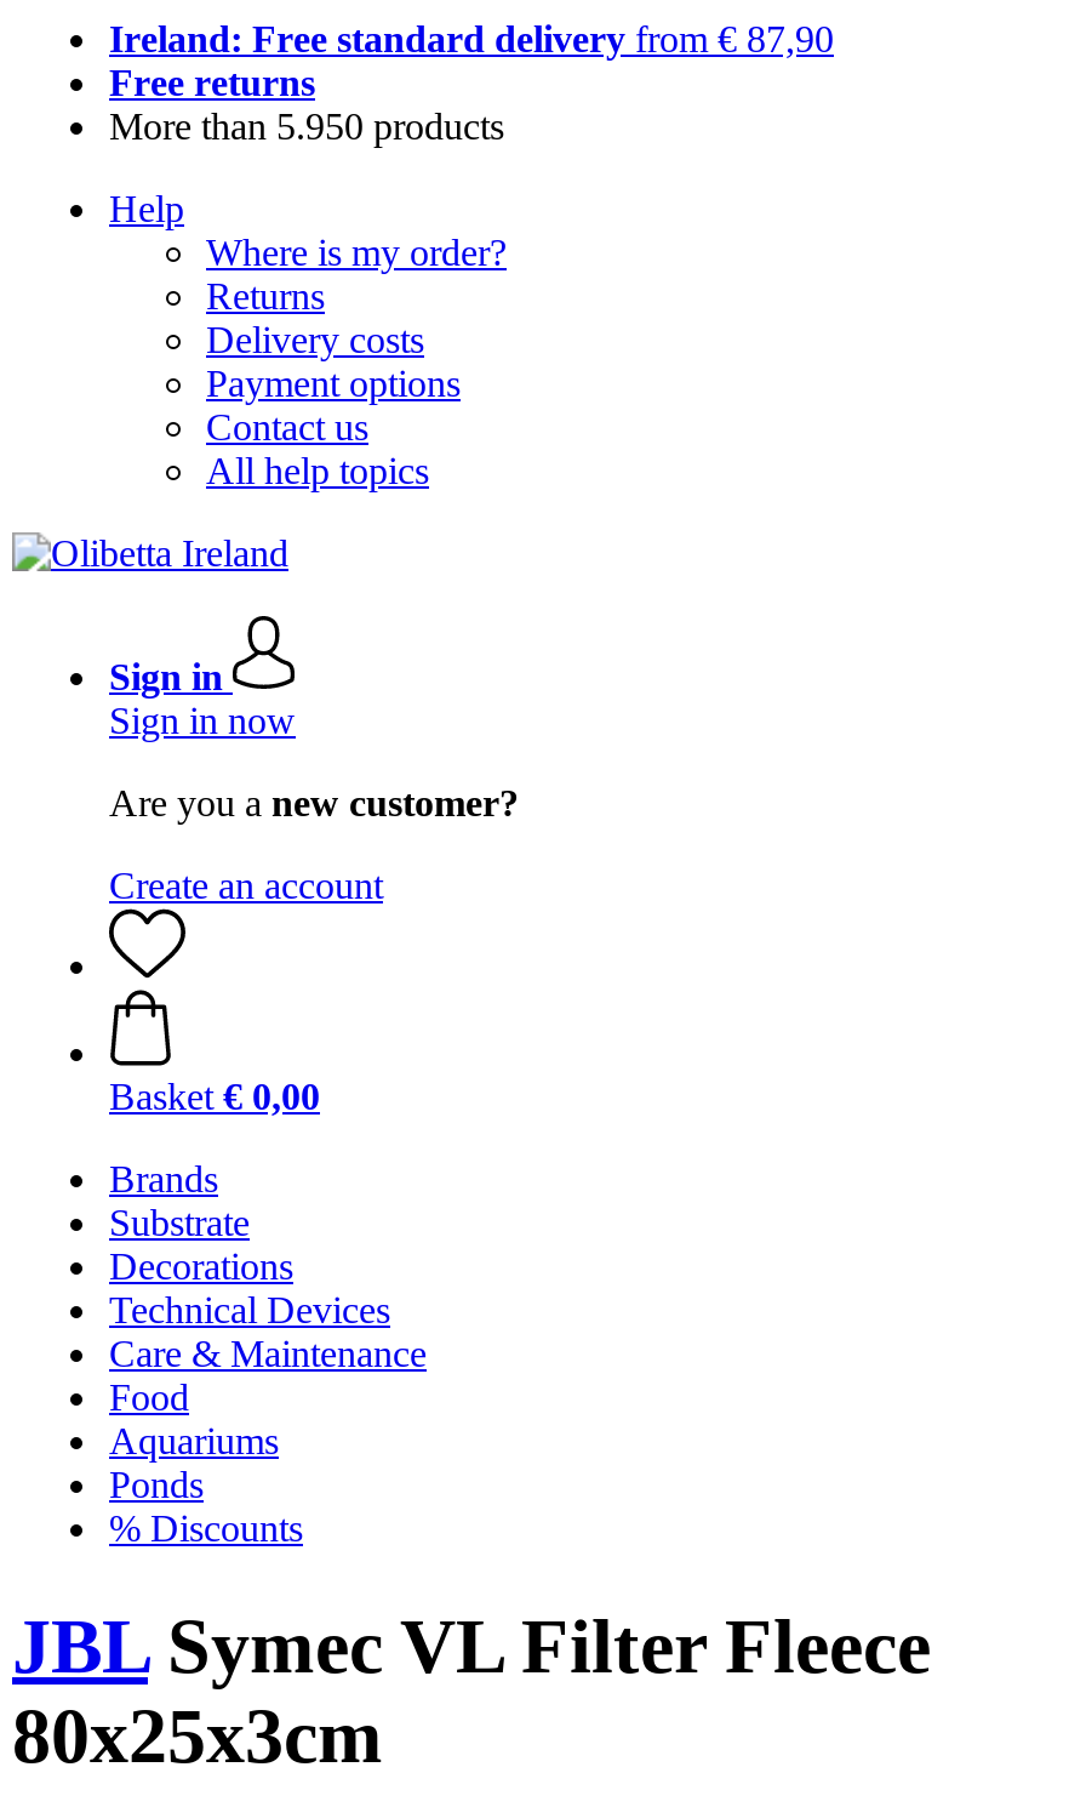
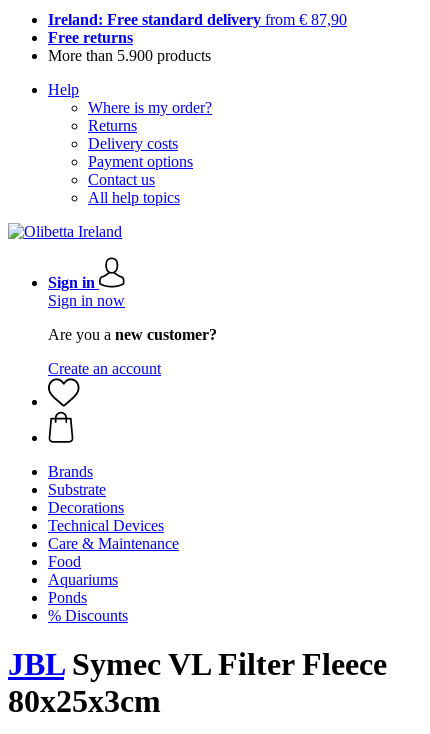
[109,106,504,147] More than 5.950 products -> [48,47,211,64] More than 5.900 products
[109,1076,320,1117] Basket € 0,00 -> none

